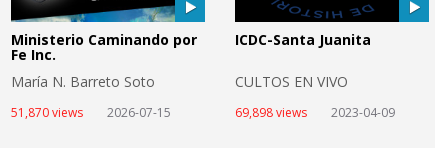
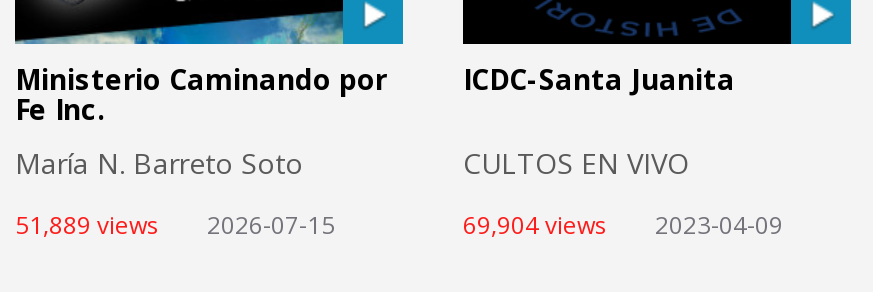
[11,104,171,121] 51,870 views 2026-07-15 -> [15,209,335,243] 51,889 views 2026-07-15
[235,104,395,121] 69,898 views 2023-04-09 -> [463,209,783,243] 69,904 views 2023-04-09

